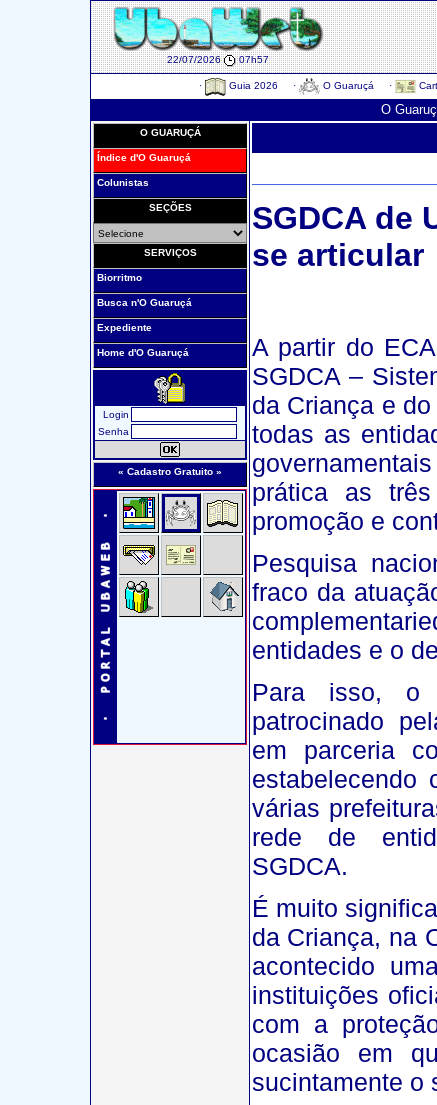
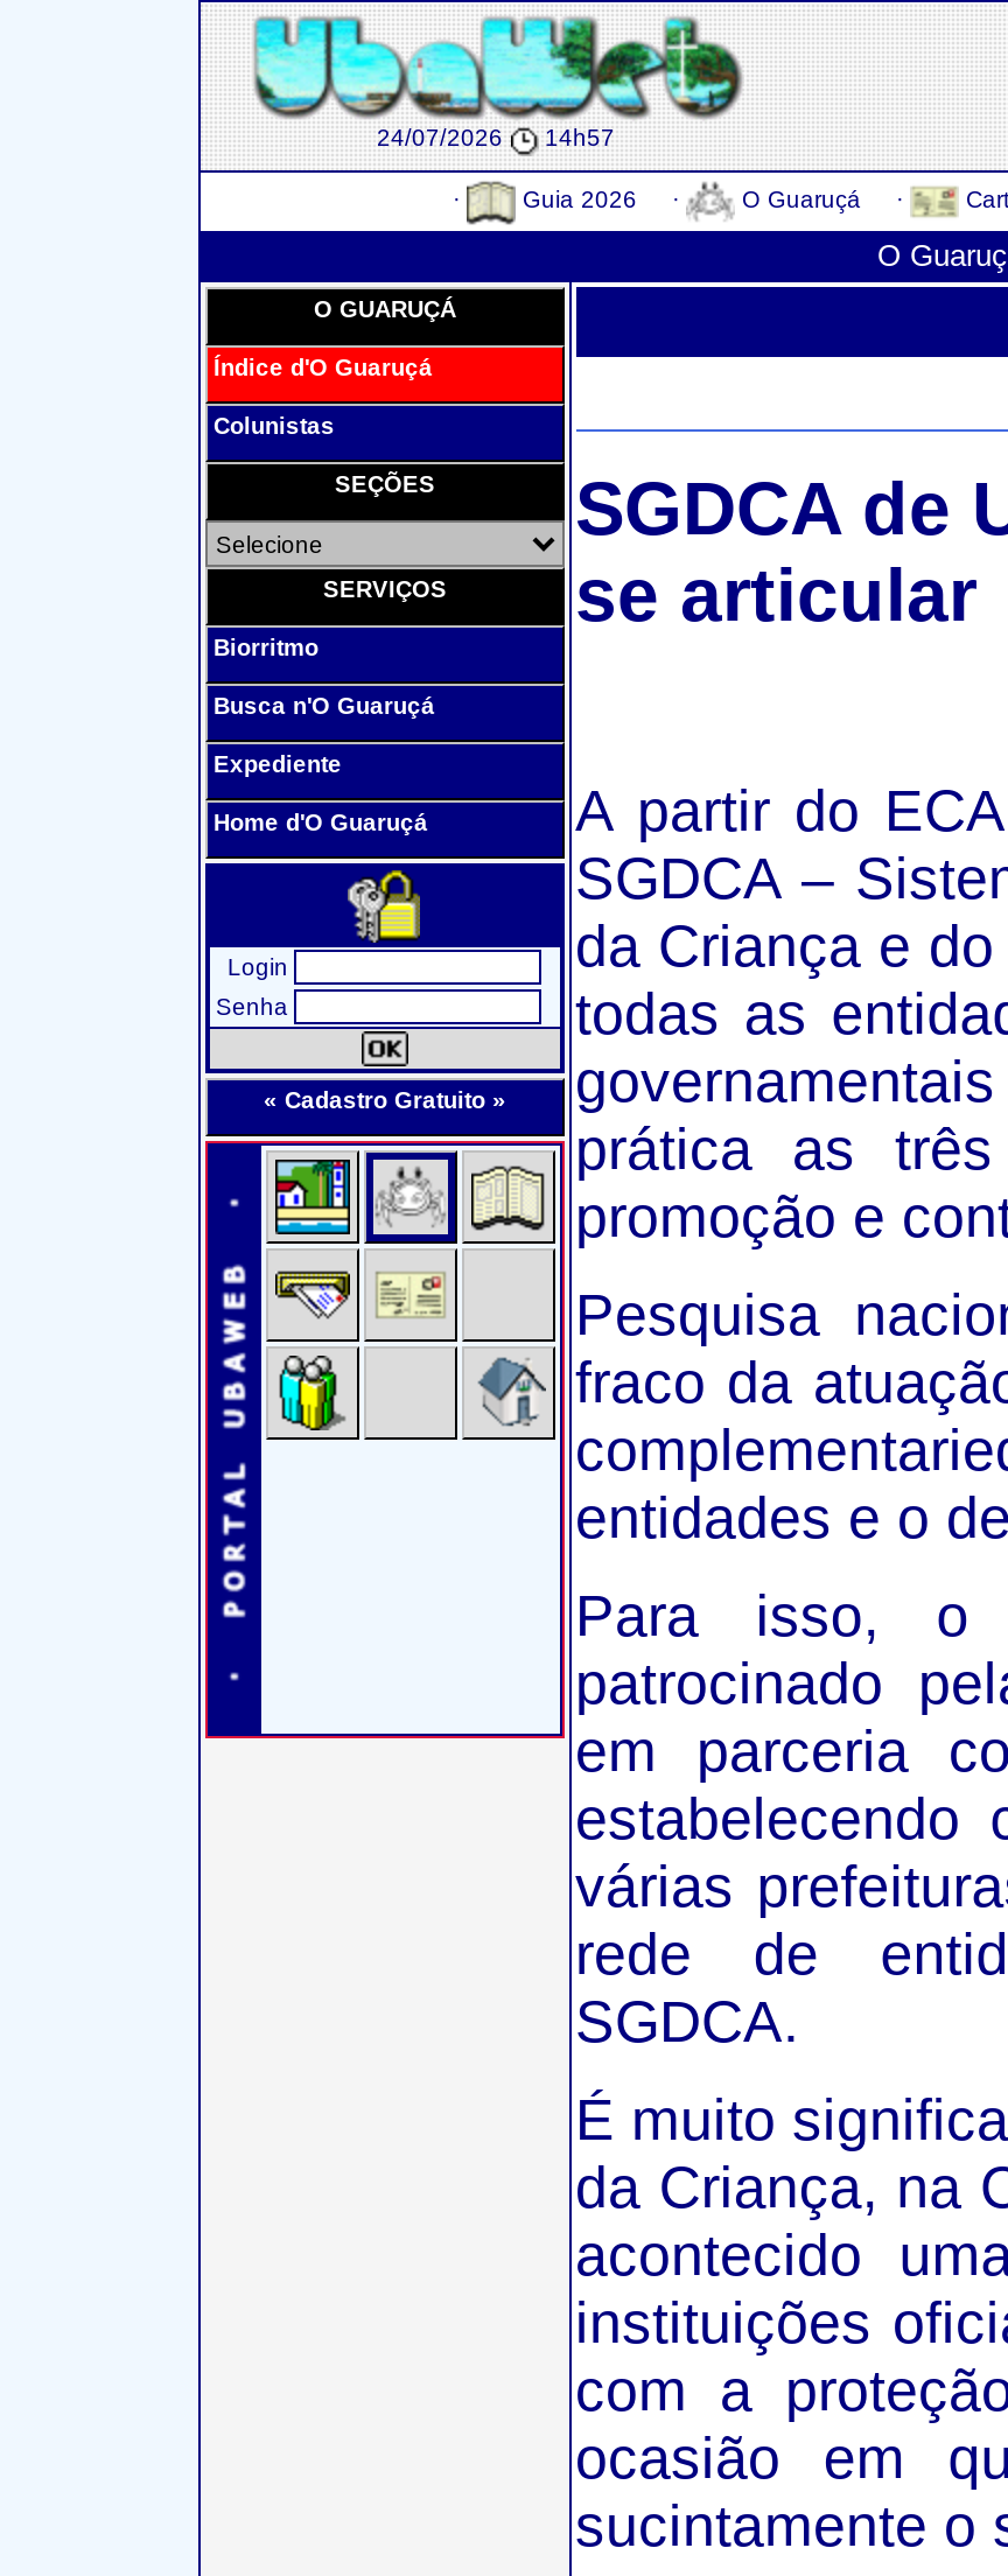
[166,54,268,65] 22/07/2026 | 07h57 -> [377,125,615,151] 24/07/2026 | 14h57

